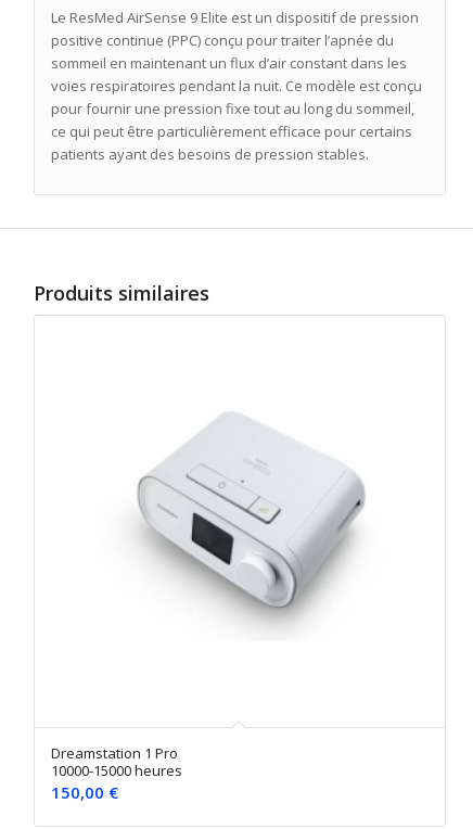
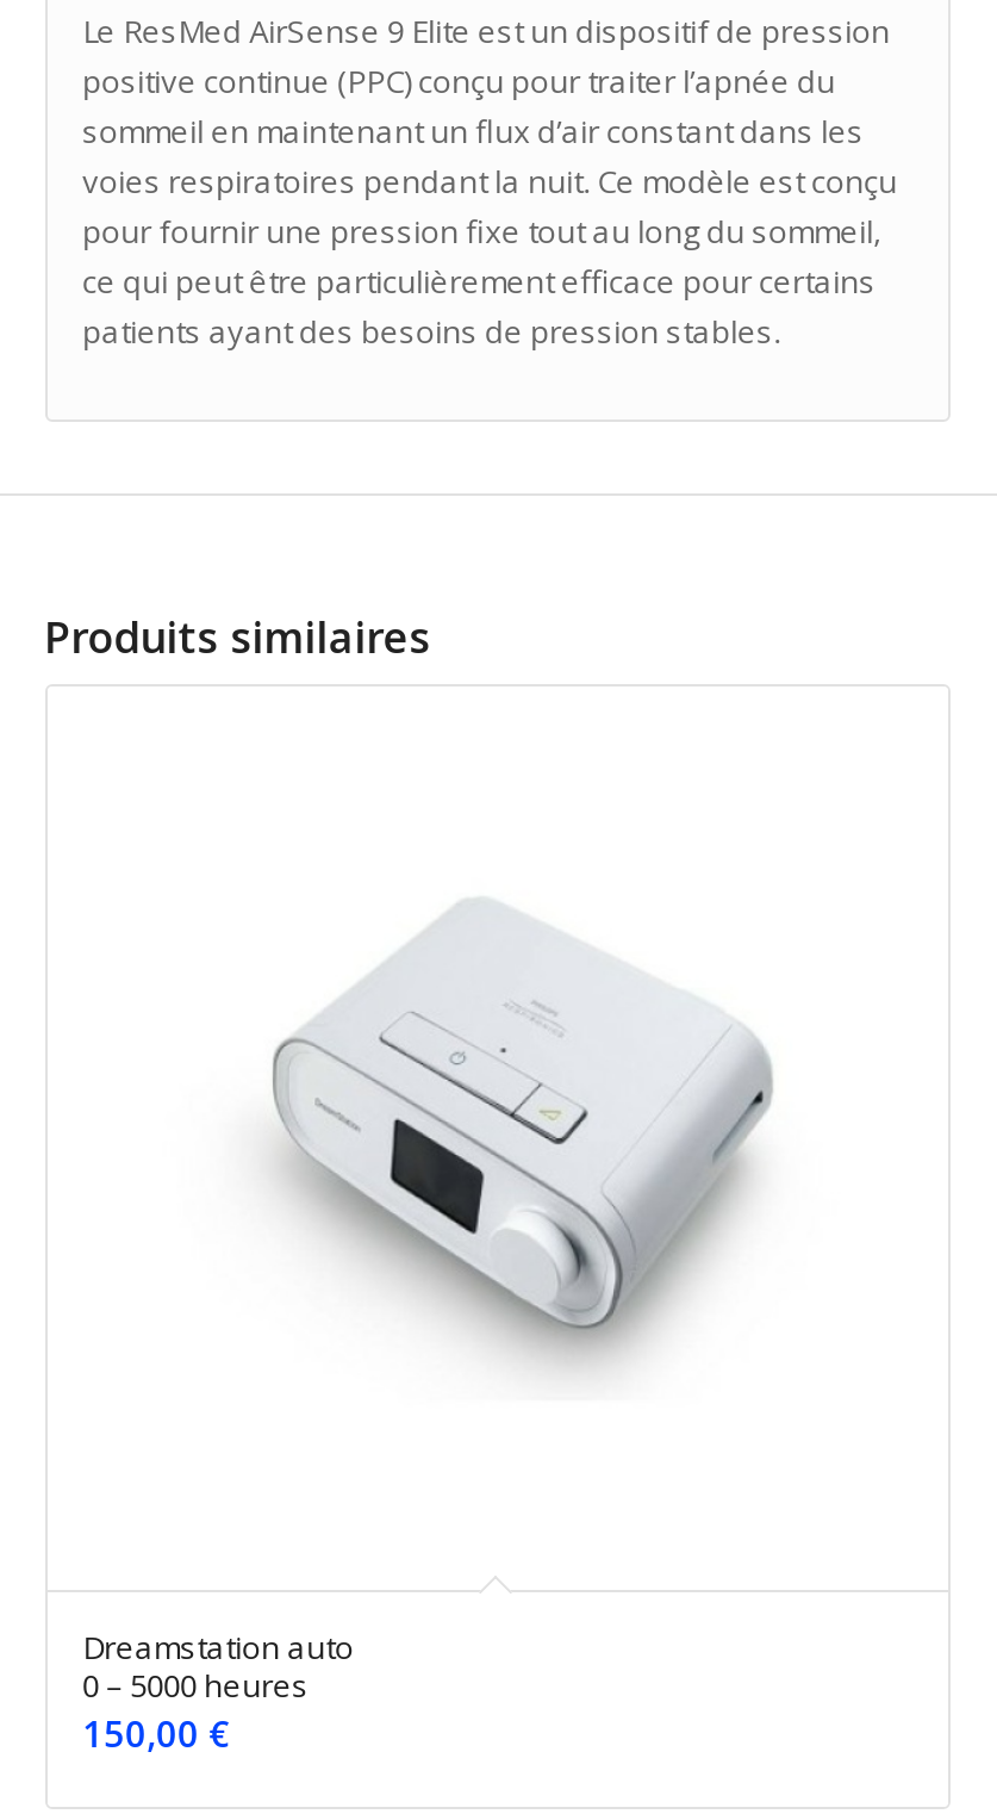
[51,743,182,780] Dreamstation 1 Pro | 10000-15000 heures -> [82,1626,354,1707] Dreamstation auto | 0 – 5000 heures

